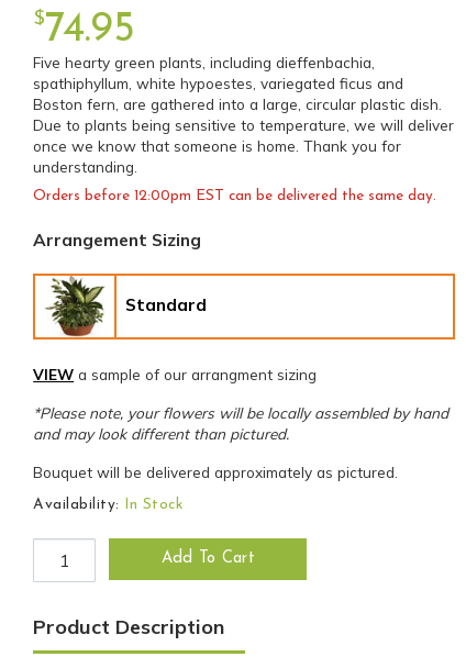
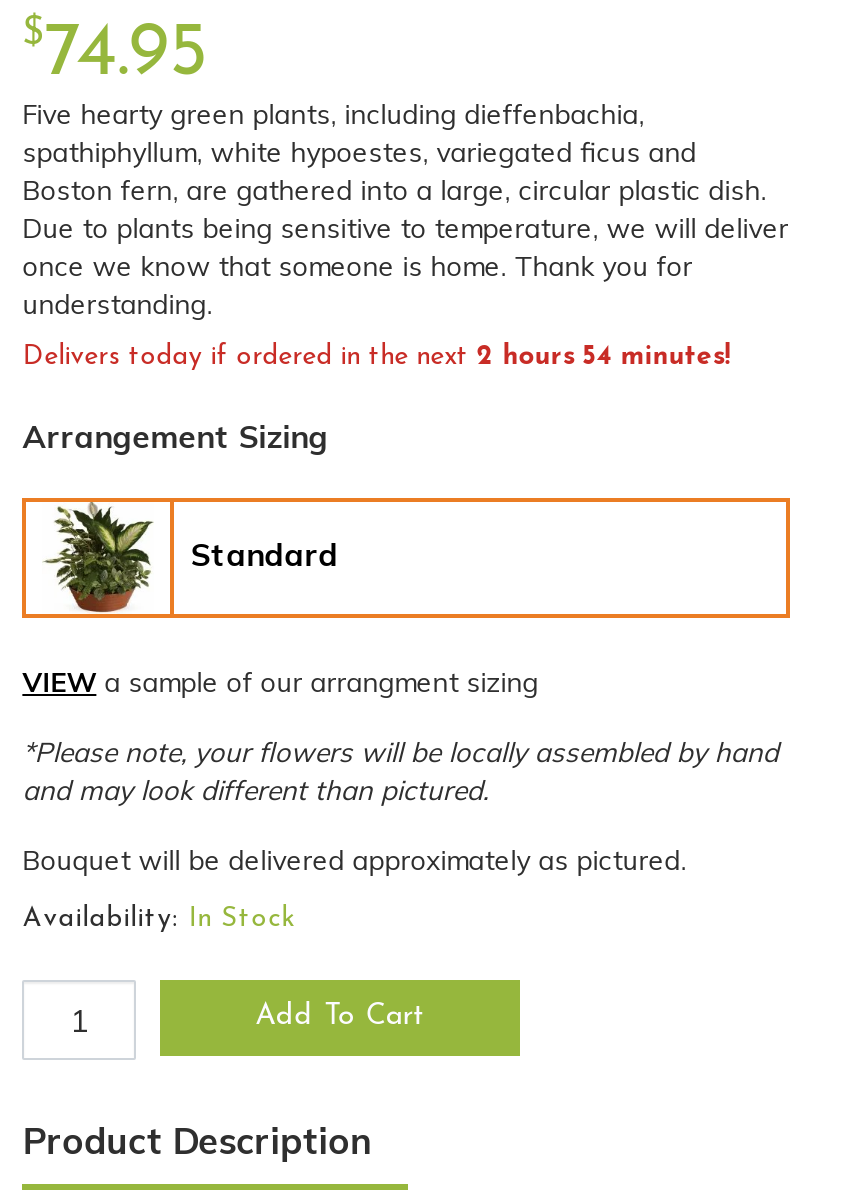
[33,189,437,203] Orders before 12:00pm EST can be delivered the same day. -> [22,343,730,369] Delivers today if ordered in the next 2 hours 54 minutes!

